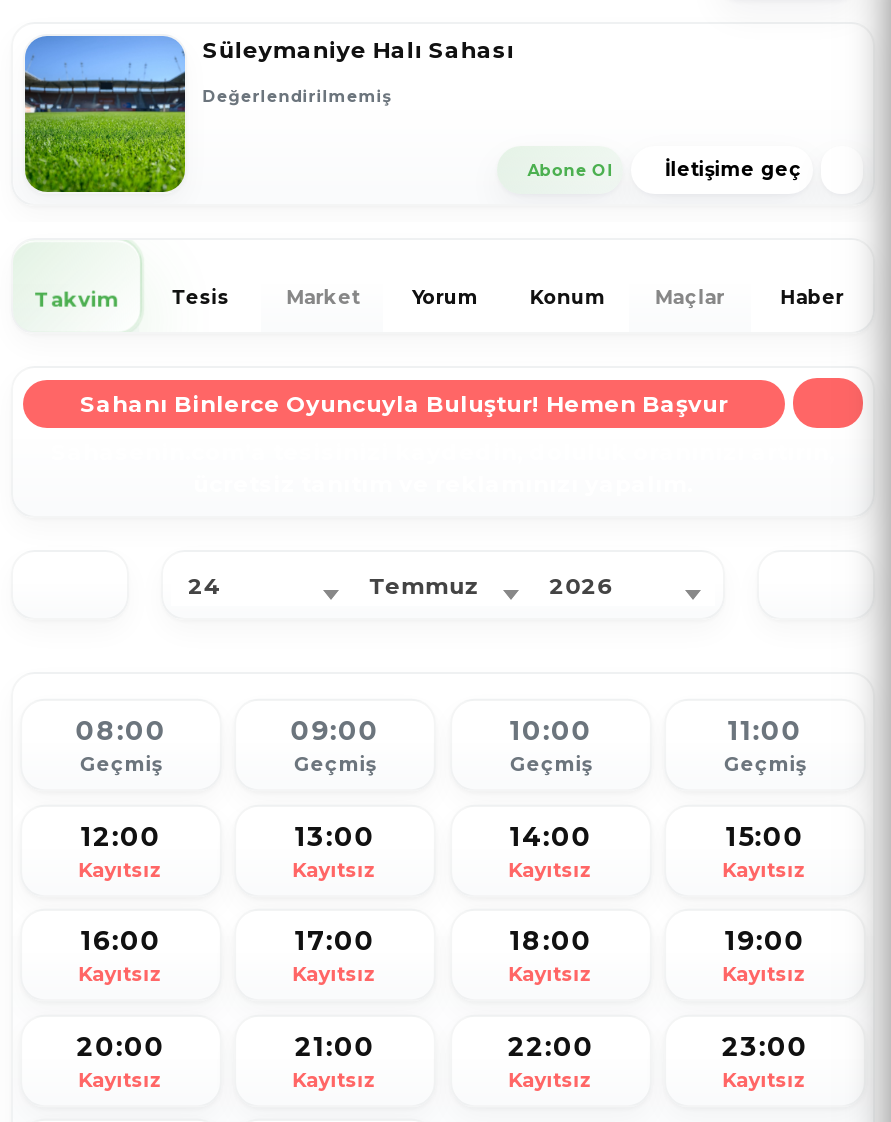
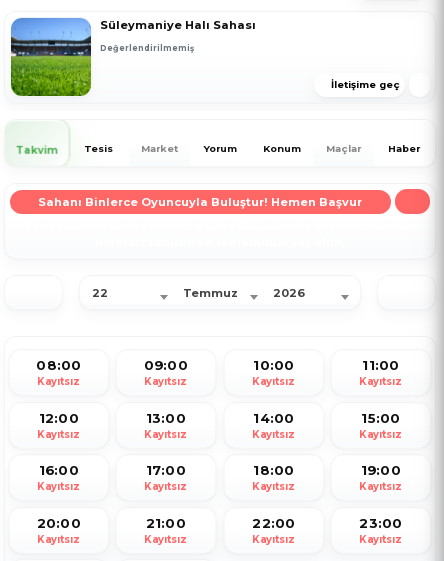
[527,160,613,180] Abone Ol -> none
[188,572,220,600] 24 -> [92,286,108,300] 22
[79,751,162,774] Geçmiş -> [37,375,80,387] Kayıtsız
[294,751,377,774] Geçmiş -> [145,375,188,387] Kayıtsız
[509,751,592,774] Geçmiş -> [252,375,295,387] Kayıtsız
[724,751,807,774] Geçmiş -> [360,375,403,387] Kayıtsız

